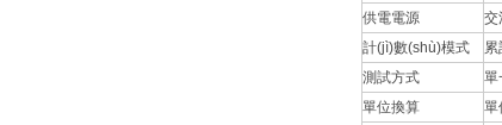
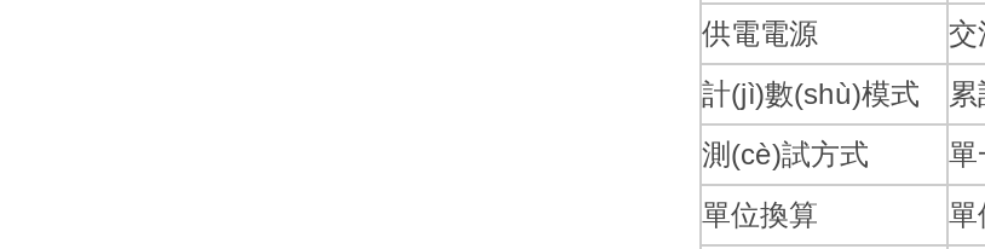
[362,69,420,86] 測試方式 -> [702,138,869,172] 測(cè)試方式

